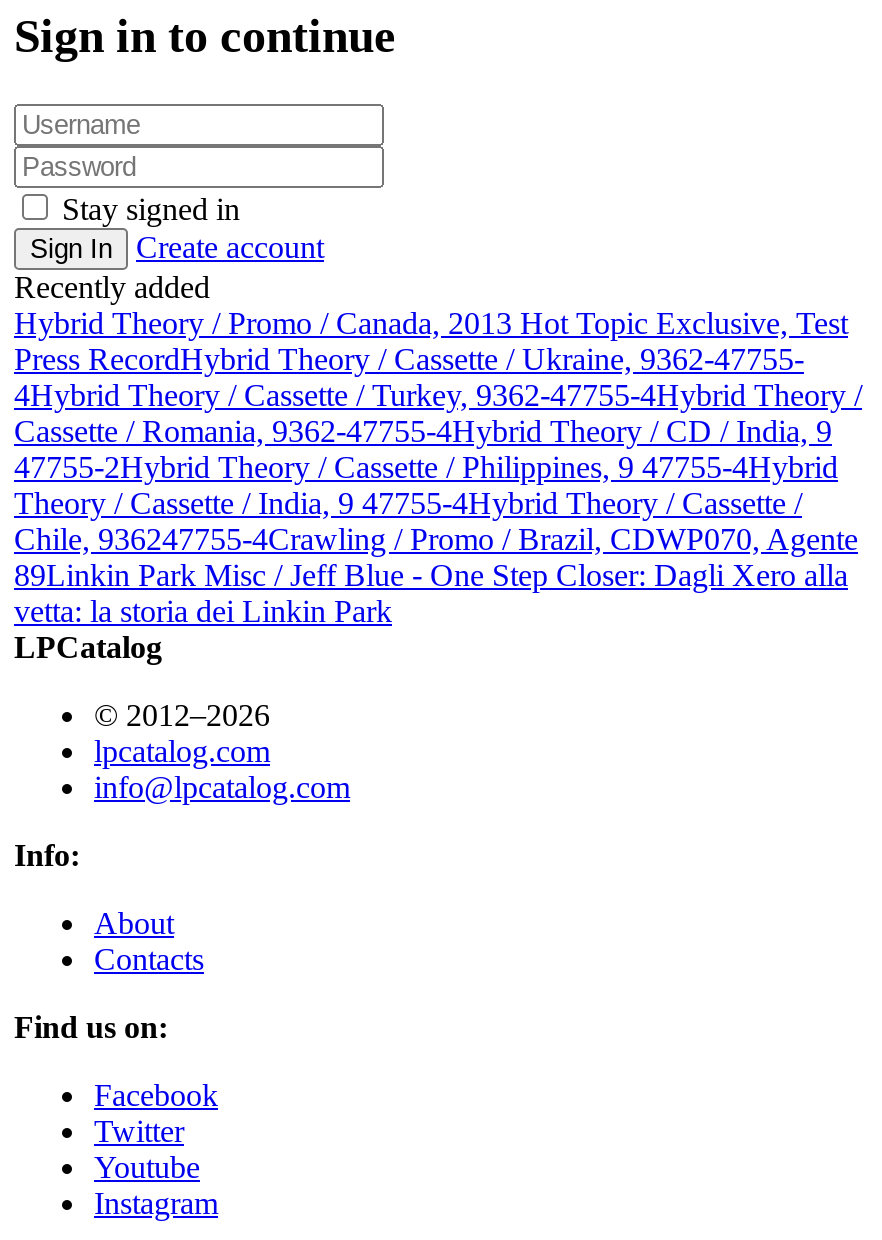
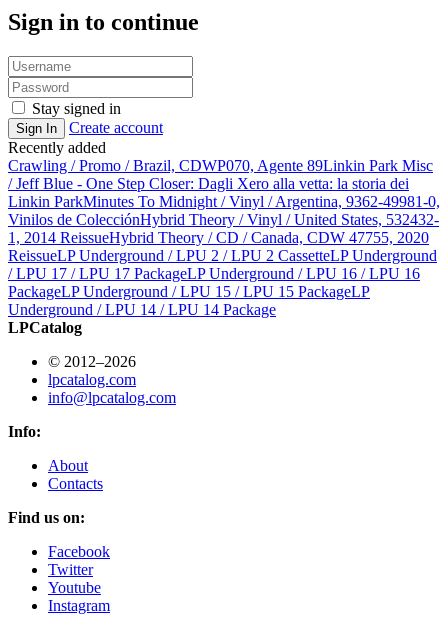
[14,306,862,628] Hybrid Theory / Promo / Canada, 2013 Hot Topic Exclusive, Test | Press RecordHybrid Theory / Cassette / Ukraine, 9362-47755- | 4Hybrid Theory / Cassette / Turkey, 9362-47755-4Hybrid Theory / | Cassette / Romania, 9362-47755-4Hybrid Theory / CD / India, 9 | 47755-2Hybrid Theory / Cassette / Philippines, 9 47755-4Hybrid | Theory / Cassette / India, 9 47755-4Hybrid Theory / Cassette / | Chile, 936247755-4Crawling / Promo / Brazil, CDWP070, Agente | 89Linkin Park Misc / Jeff Blue - One Step Closer: Dagli Xero alla | vetta: la storia dei Linkin Park -> [8,157,440,318] Crawling / Promo / Brazil, CDWP070, Agente 89Linkin Park Misc | / Jeff Blue - One Step Closer: Dagli Xero alla vetta: la storia dei | Linkin ParkMinutes To Midnight / Vinyl / Argentina, 9362-49981-0, | Vinilos de ColecciónHybrid Theory / Vinyl / United States, 532432- | 1, 2014 ReissueHybrid Theory / CD / Canada, CDW 47755, 2020 | ReissueLP Underground / LPU 2 / LPU 2 CassetteLP Underground | / LPU 17 / LPU 17 PackageLP Underground / LPU 16 / LPU 16 | PackageLP Underground / LPU 15 / LPU 15 PackageLP | Underground / LPU 14 / LPU 14 Package

